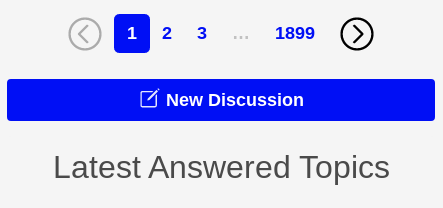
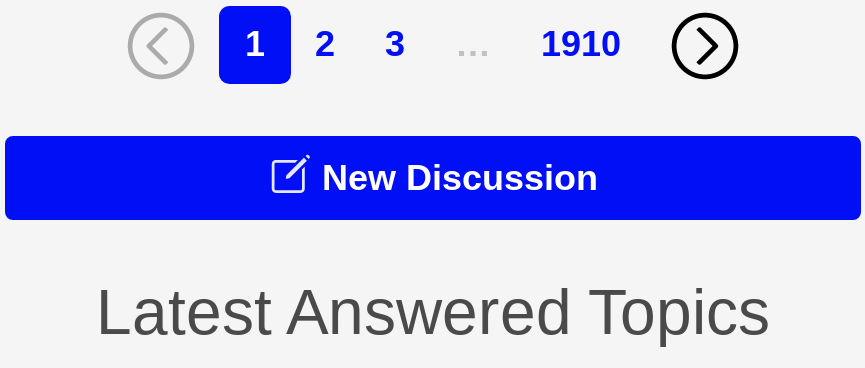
[275,23,315,43] 1899 -> [541,24,621,64] 1910

